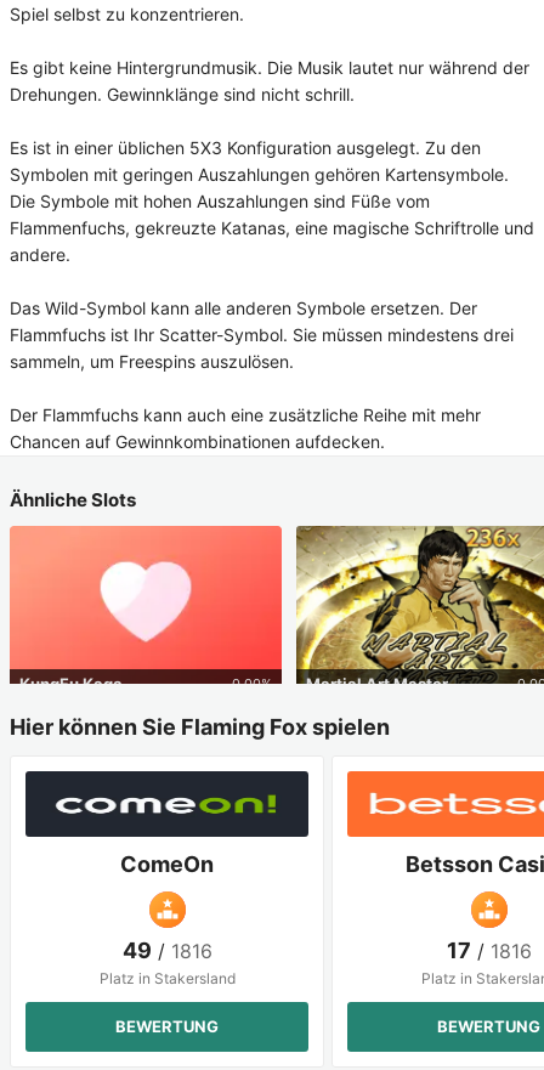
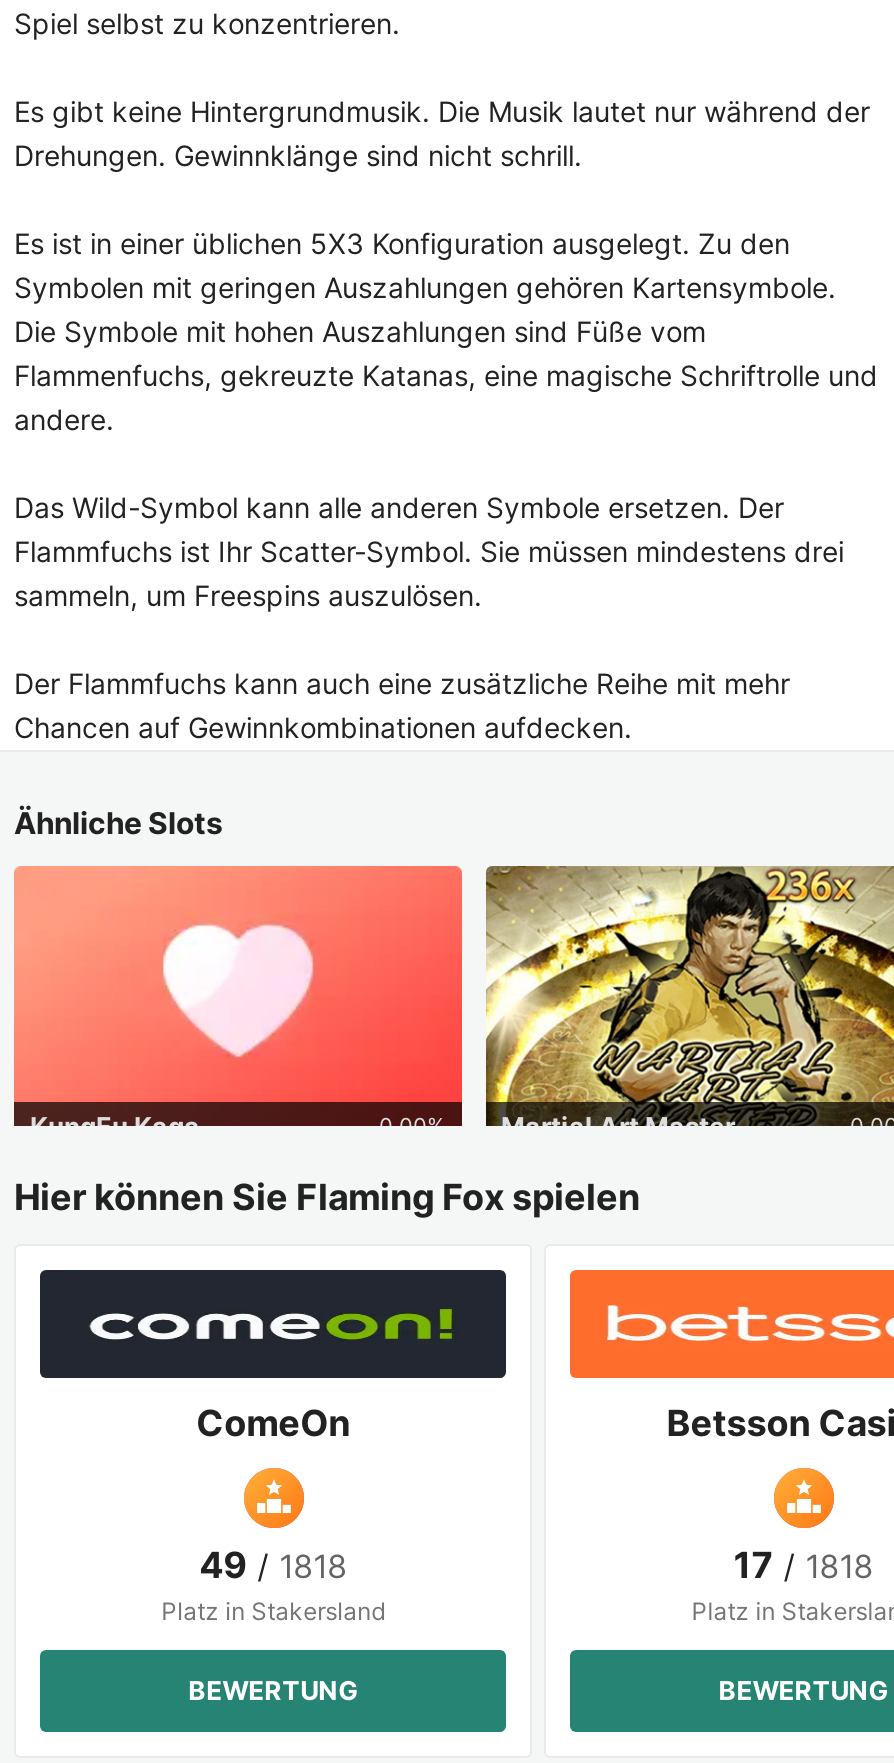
[122,938,212,963] 49 / 1816 -> [199,1544,347,1586] 49 / 1818
[447,938,532,963] 17 / 1816 -> [734,1544,874,1586] 17 / 1818

